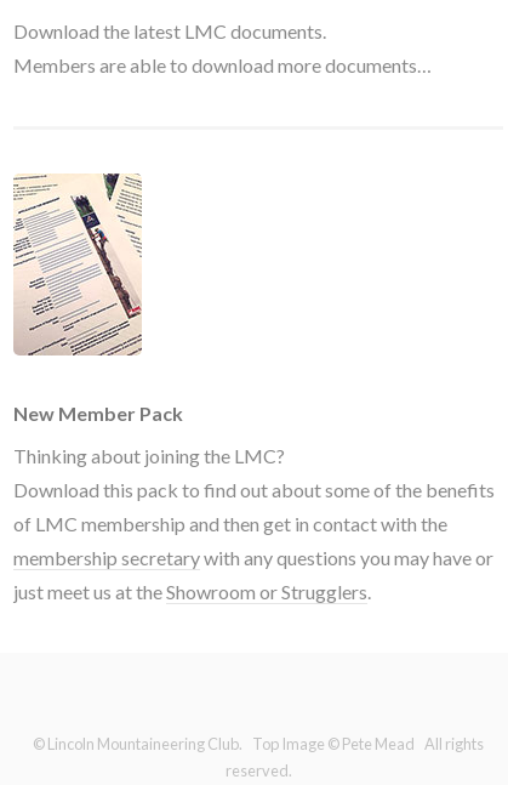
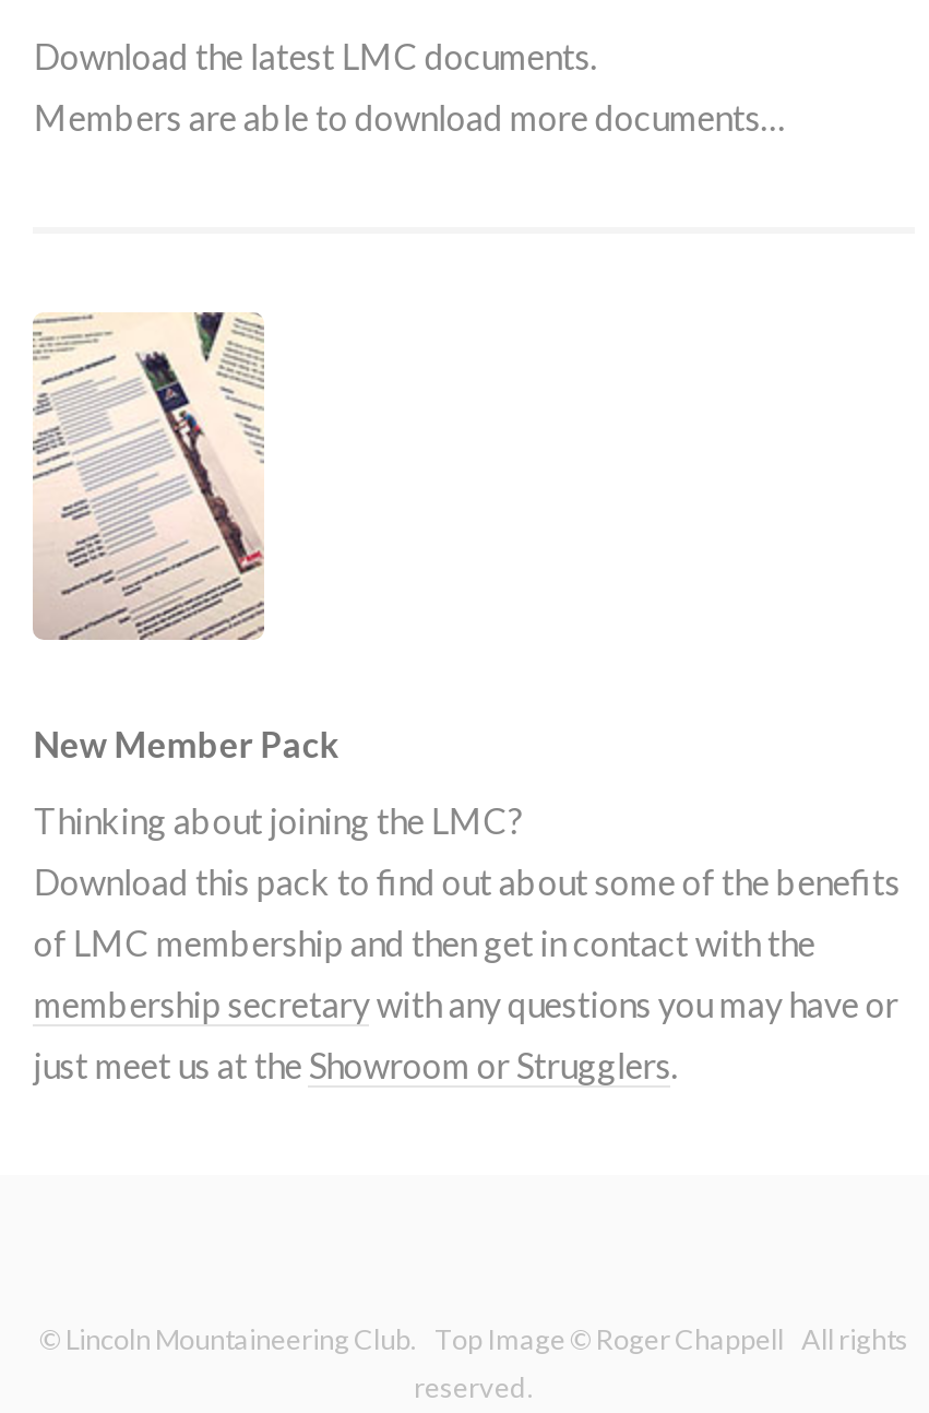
[33,733,484,753] © Lincoln Mountaineering Club. Top Image © Pete Mead All rights -> [39,1320,908,1355] © Lincoln Mountaineering Club. Top Image © Roger Chappell All rights

